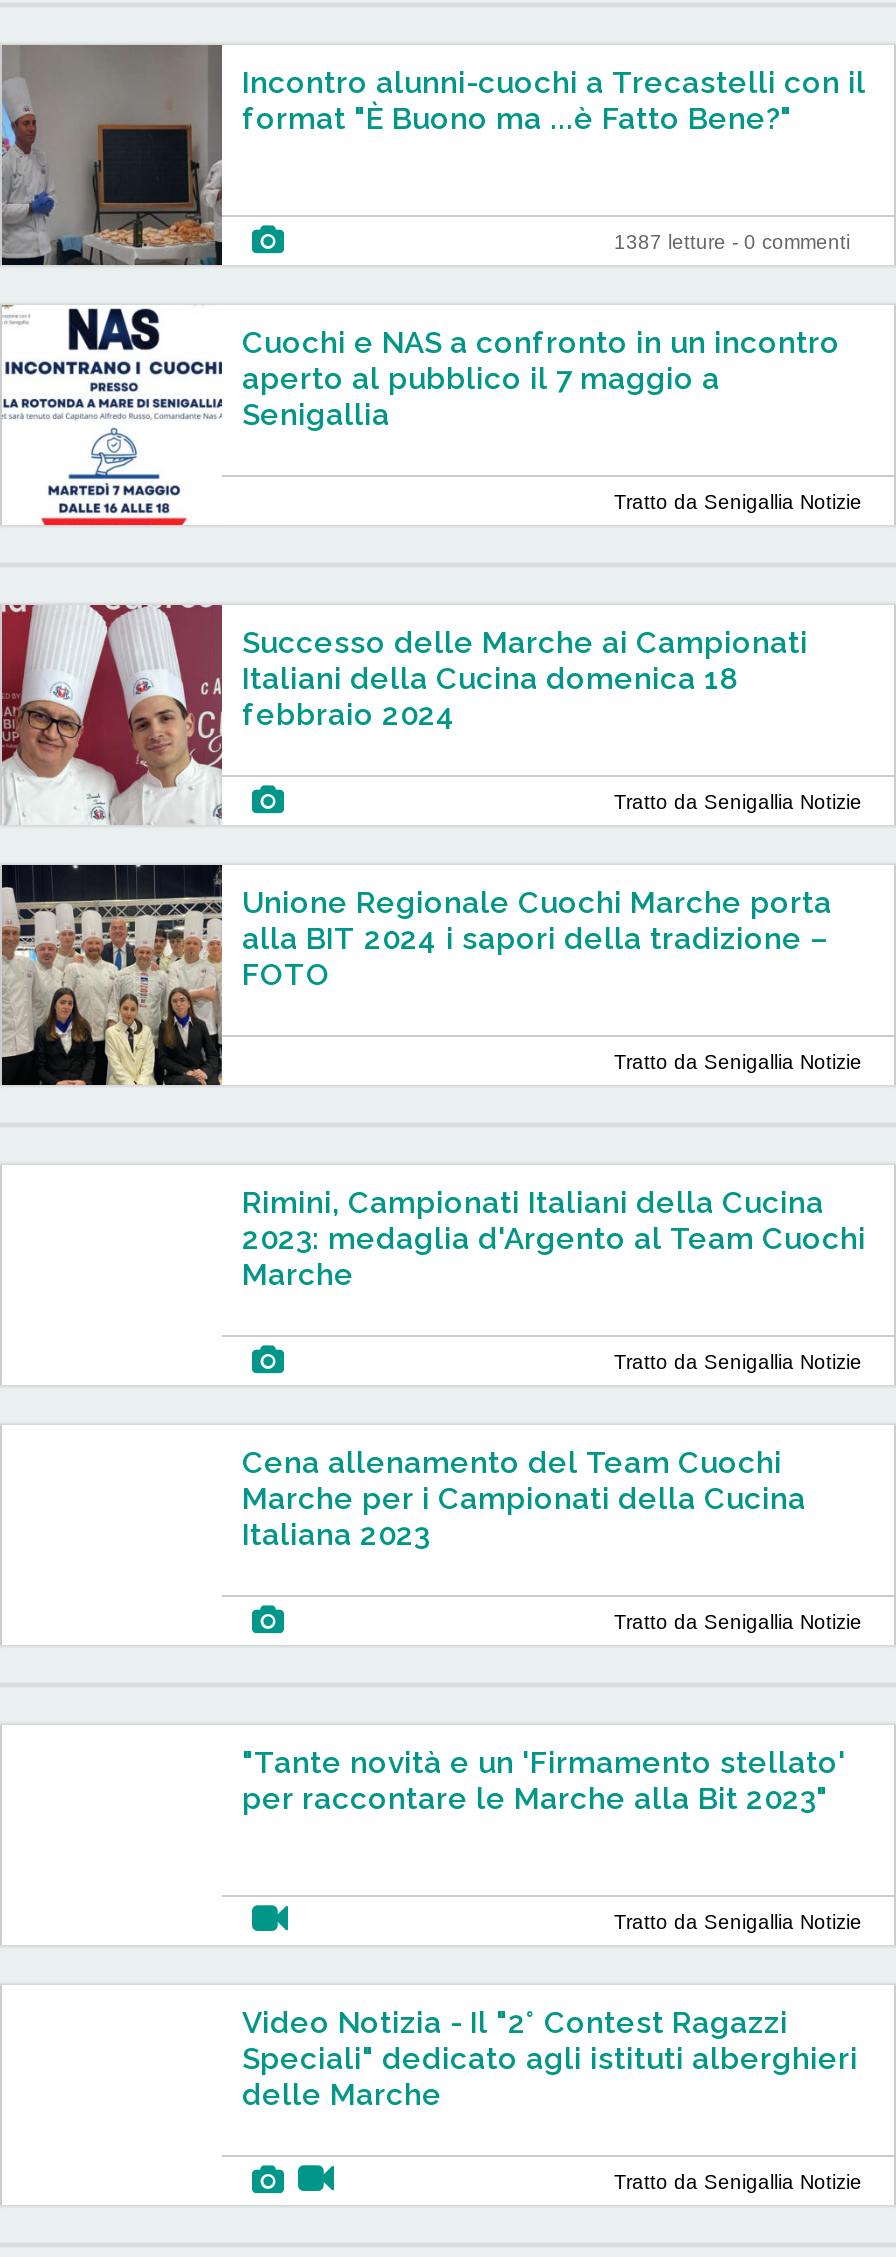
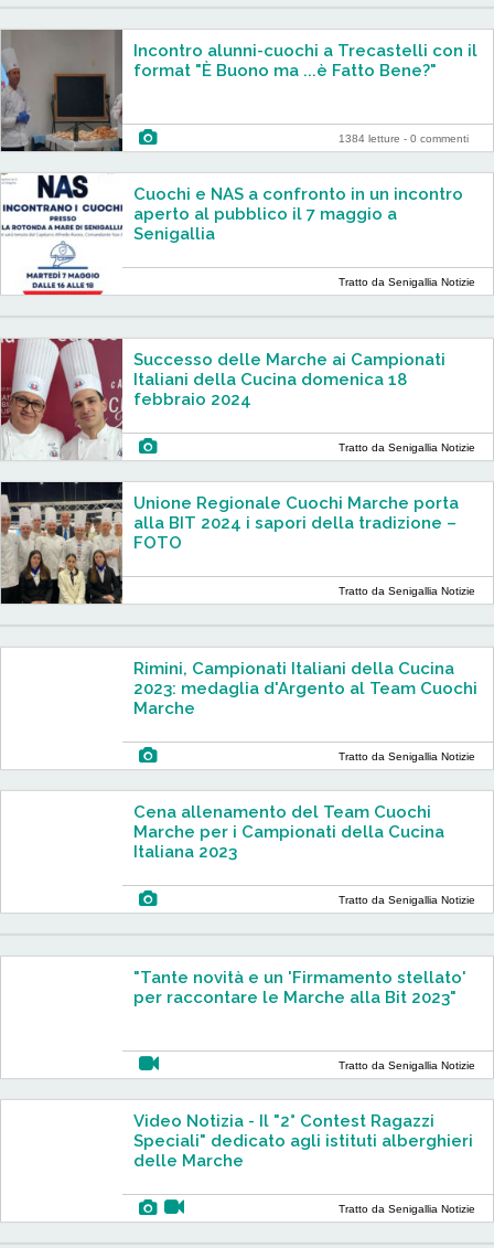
[614,231,850,253] 1387 letture - 0 commenti -> [339,132,469,145] 1384 letture - 0 commenti

